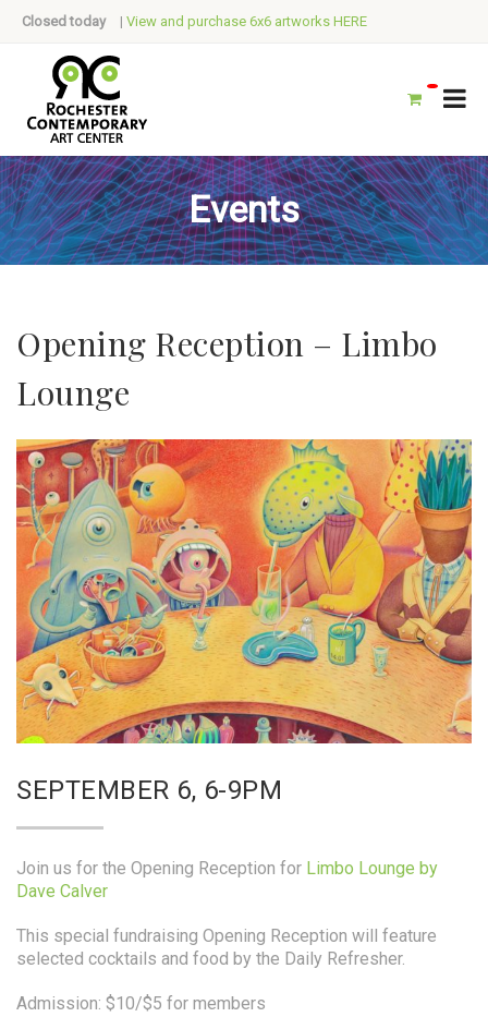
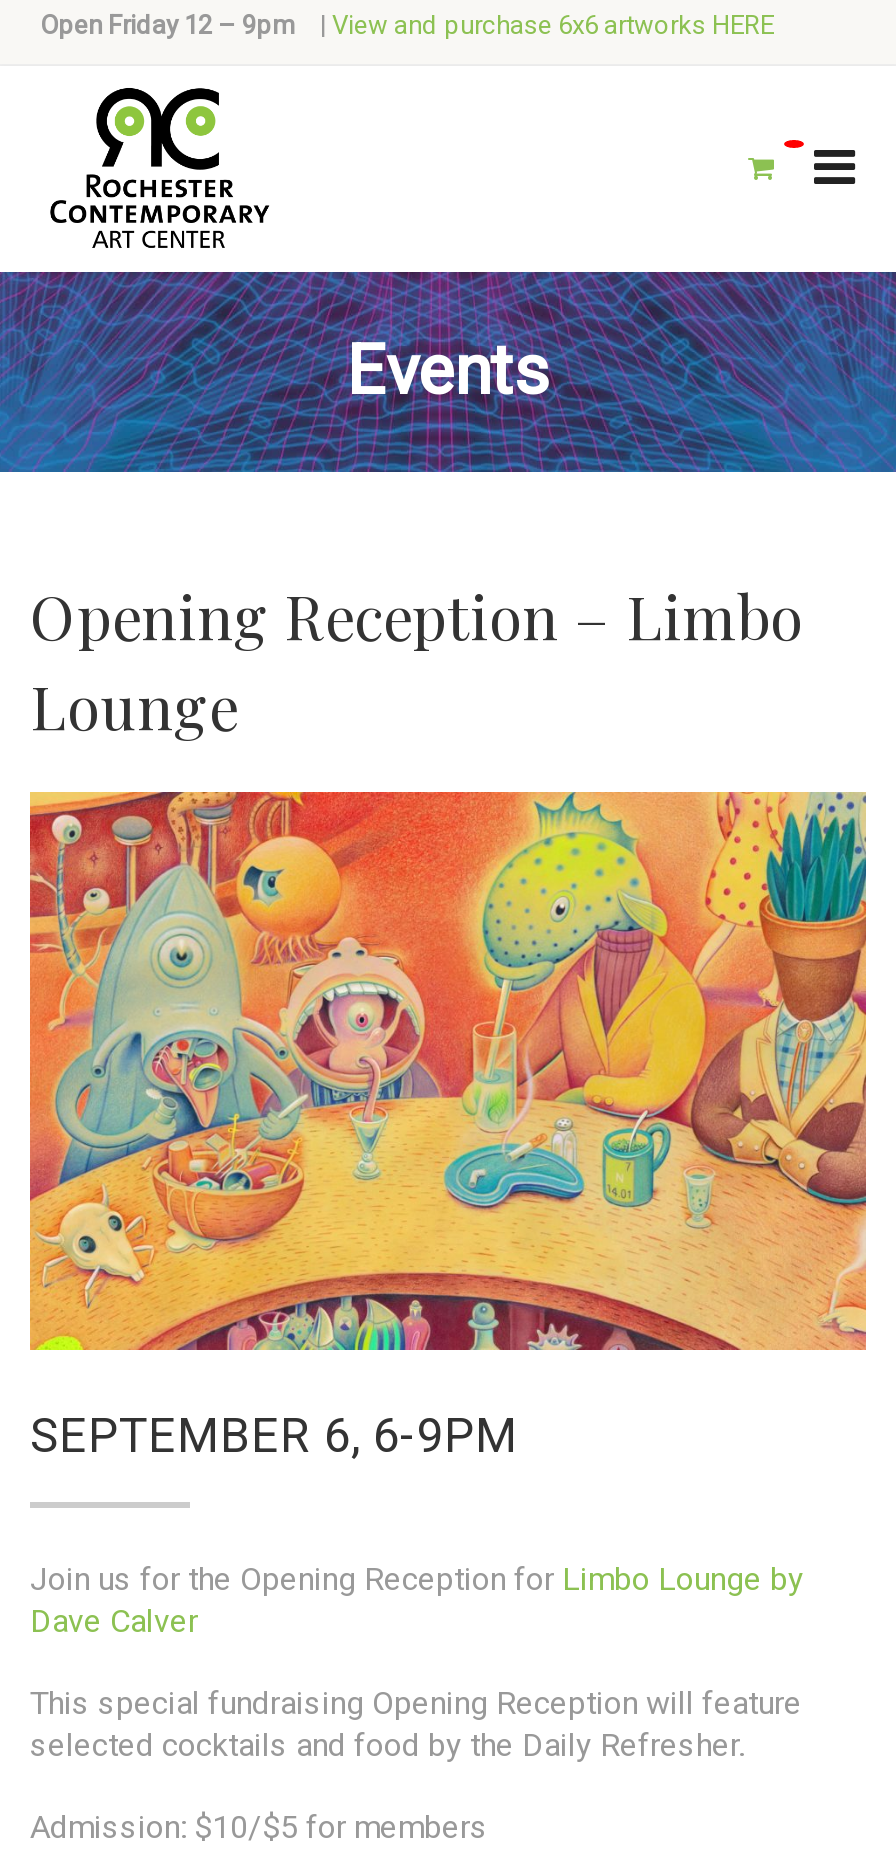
[22,13,106,29] Closed today -> [40,10,294,40] Open Friday 12 – 9pm

